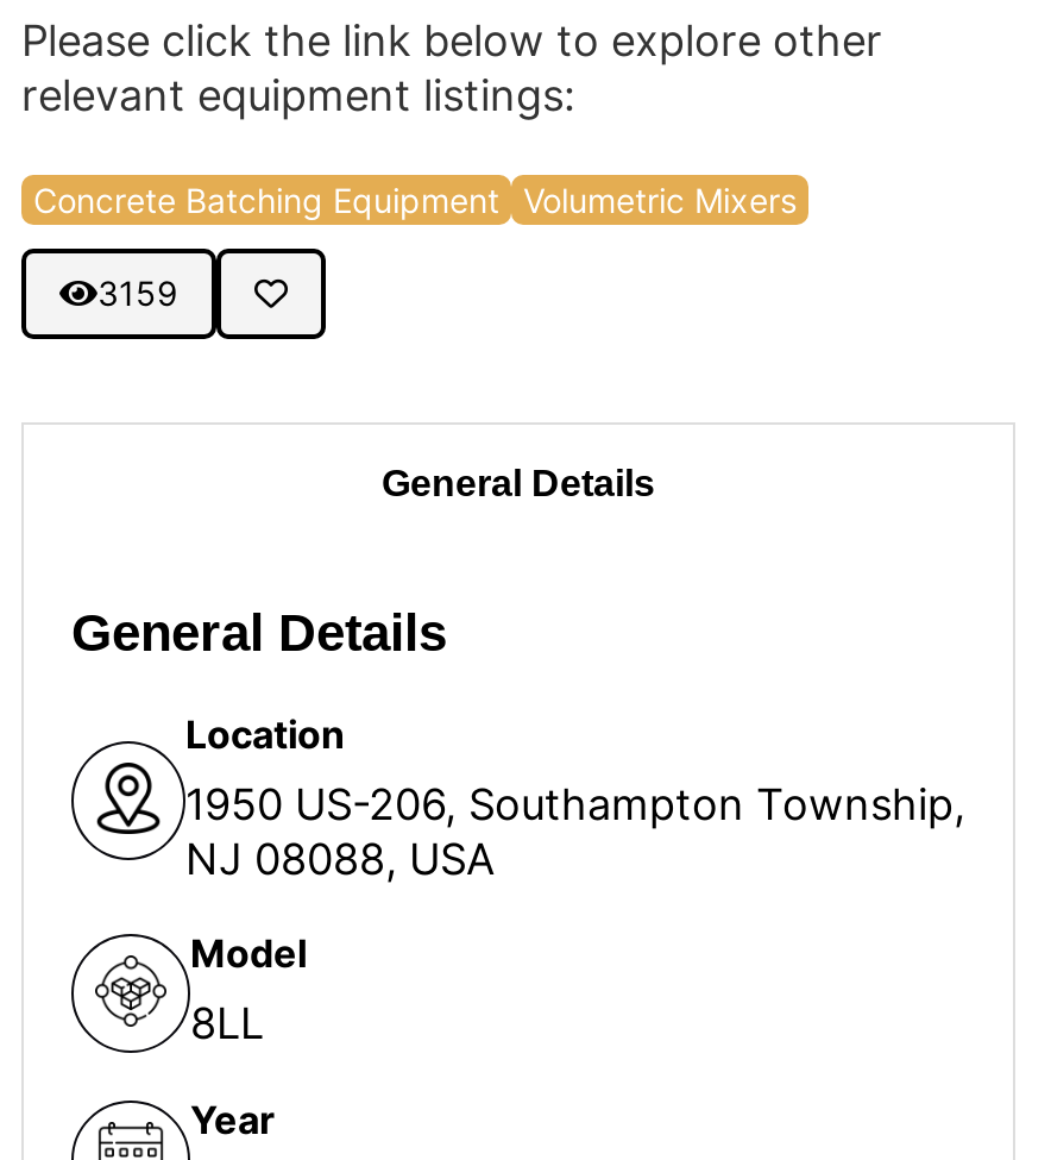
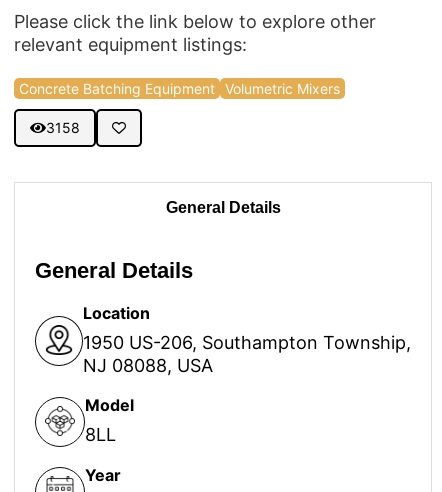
[97,272,178,312] 3159 -> [46,119,80,136] 3158

